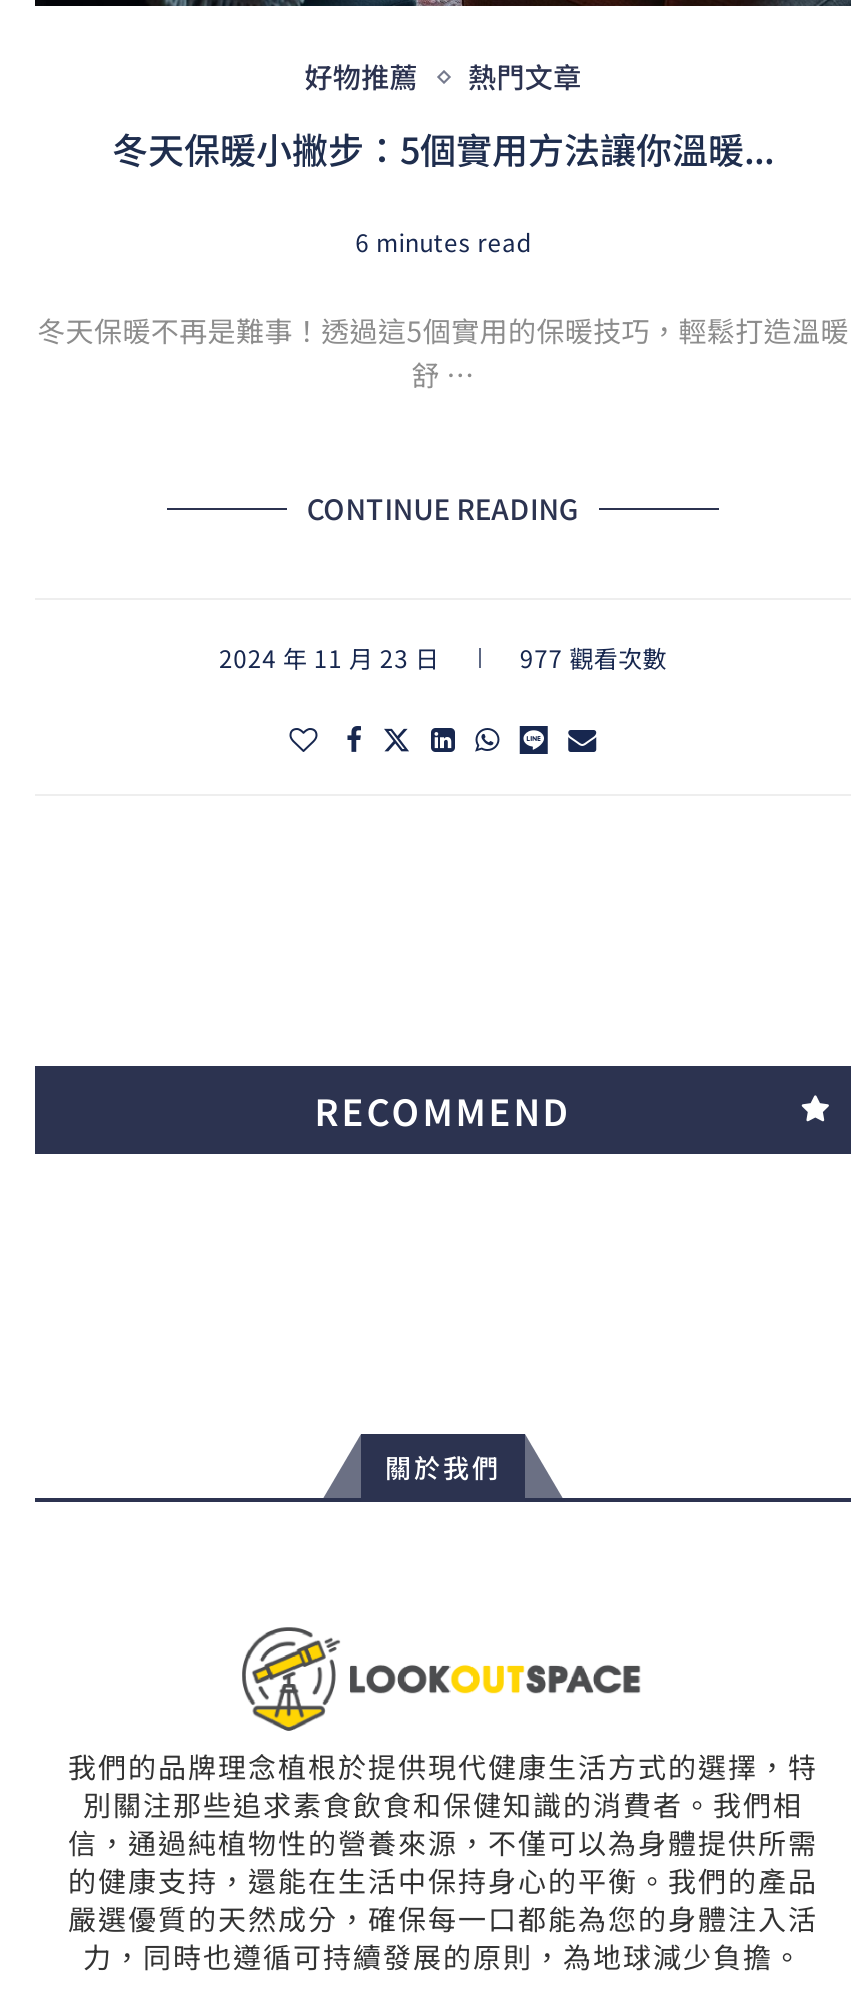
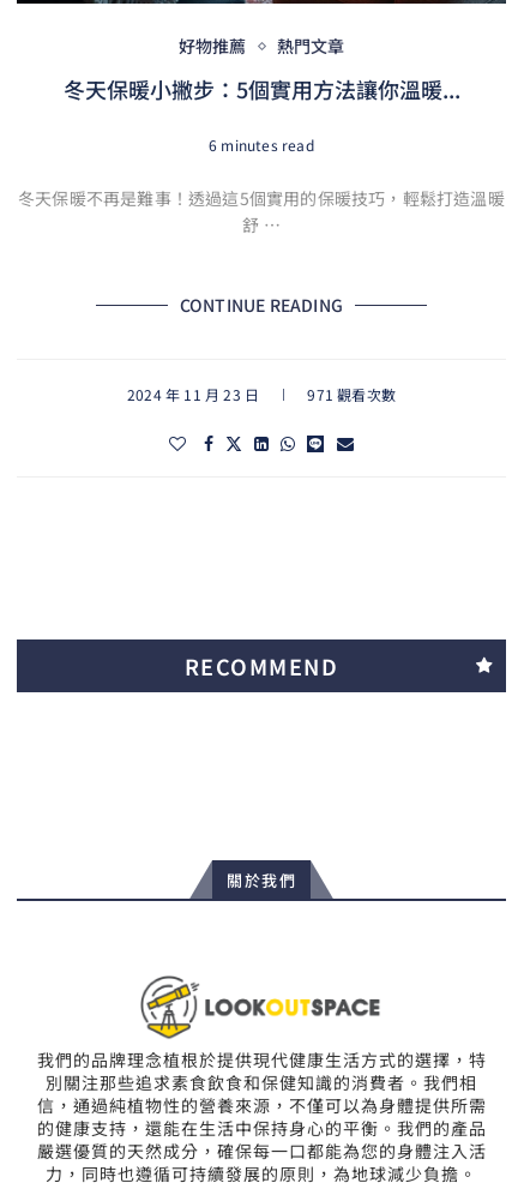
[520,641,667,675] 977 觀看次數 -> [307,384,396,405] 971 觀看次數

